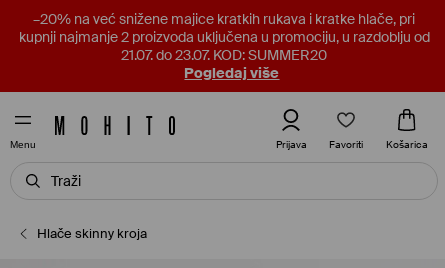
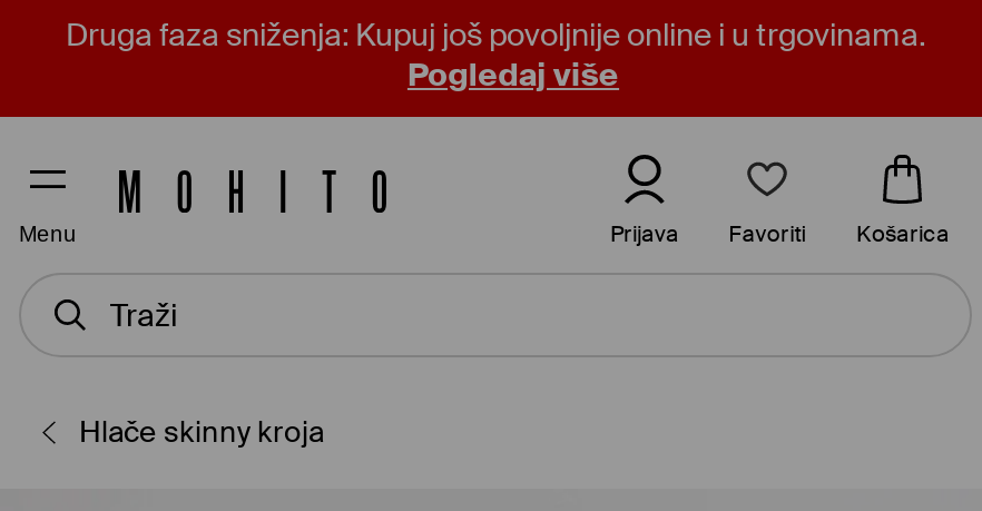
[18,10,429,64] –20% na već snižene majice kratkih rukava i kratke hlače, pri | kupnji najmanje 2 proizvoda uključena u promociju, u razdoblju od | 21.07. do 23.07. KOD: SUMMER20 -> [66,14,925,55] Druga faza sniženja: Kupuj još povoljnije online i u trgovinama.

